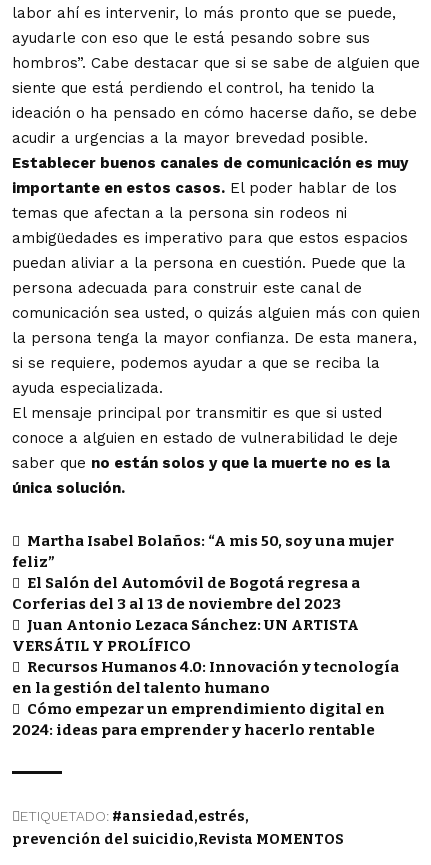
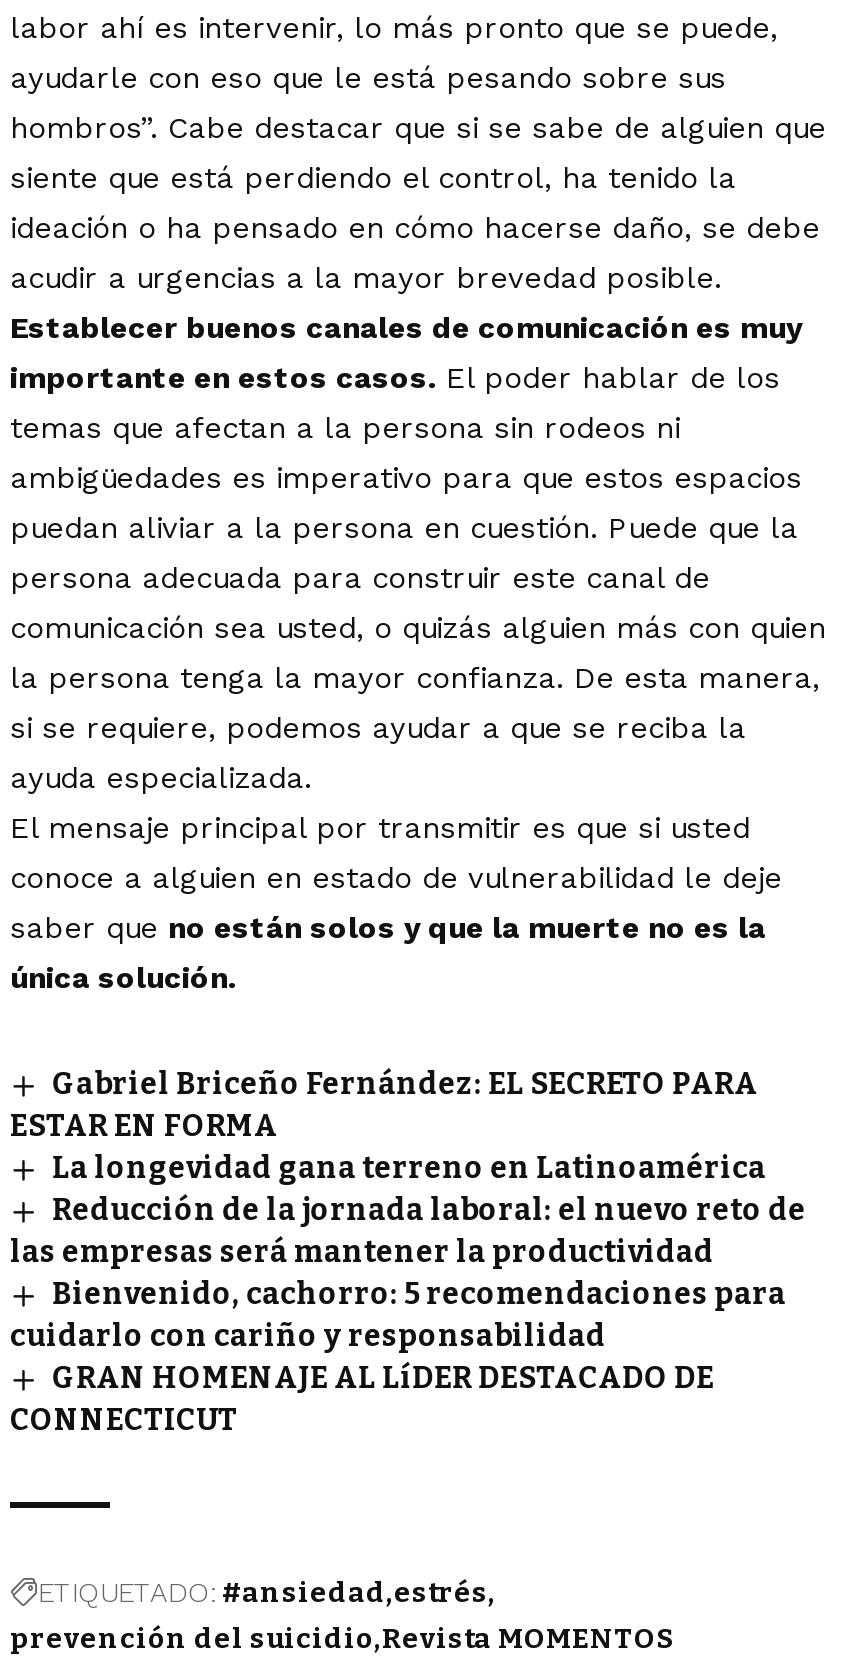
[12,532,399,739] Martha Isabel Bolaños: “A mis 50, soy una mujer | feliz” | El Salón del Automóvil de Bogotá regresa a | Corferias del 3 al 13 de noviembre del 2023 | Juan Antonio Lezaca Sánchez: UN ARTISTA | VERSÁTIL Y PROLÍFICO | Recursos Humanos 4.0: Innovación y tecnología | en la gestión del talento humano | Cómo empezar un emprendimiento digital en | 2024: ideas para emprender y hacerlo rentable -> [10,1065,806,1437] Gabriel Briceño Fernández: EL SECRETO PARA | ESTAR EN FORMA | La longevidad gana terreno en Latinoamérica | Reducción de la jornada laboral: el nuevo reto de | las empresas será mantener la productividad | Bienvenido, cachorro: 5 recomendaciones para | cuidarlo con cariño y responsabilidad | GRAN HOMENAJE AL LíDER DESTACADO DE | CONNECTICUT

